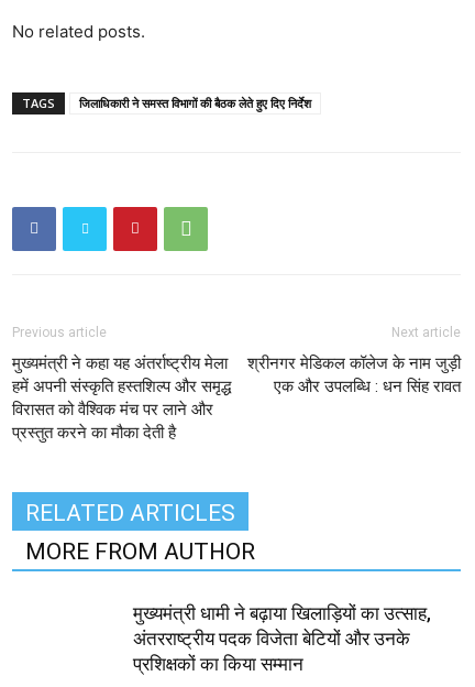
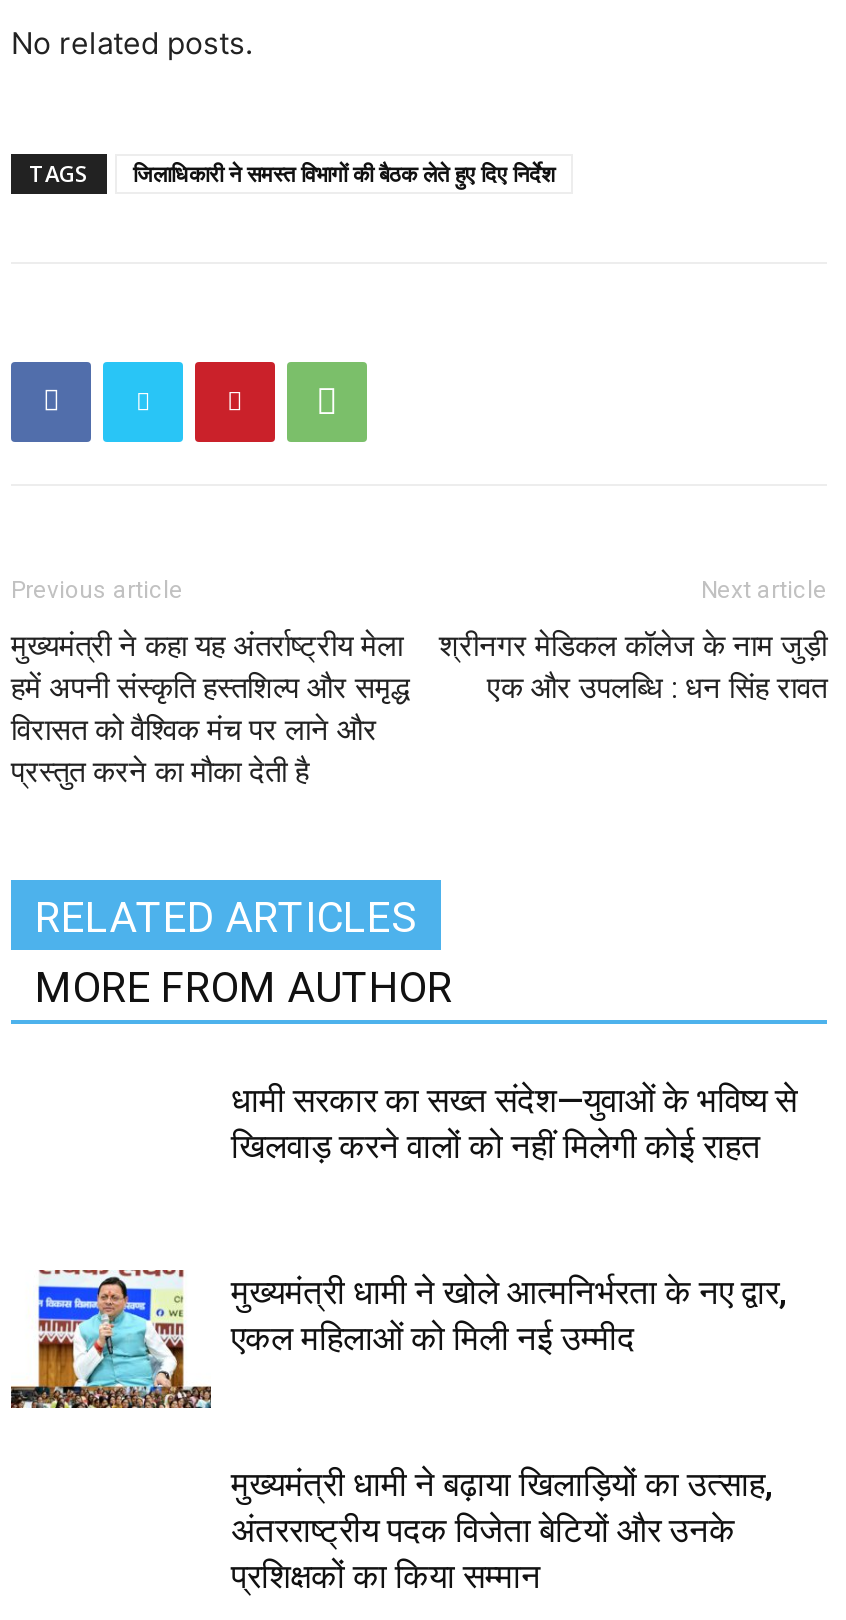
none -> [9,1268,787,1410] [image] | मुख्यमंत्री धामी ने खोले आत्मनिर्भरता के नए द्वार, | एकल महिलाओं को मिली नई उम्मीद
none -> [231,1079,797,1165] धामी सरकार का सख्त संदेश—युवाओं के भविष्य से | खिलवाड़ करने वालों को नहीं मिलेगी कोई राहत

